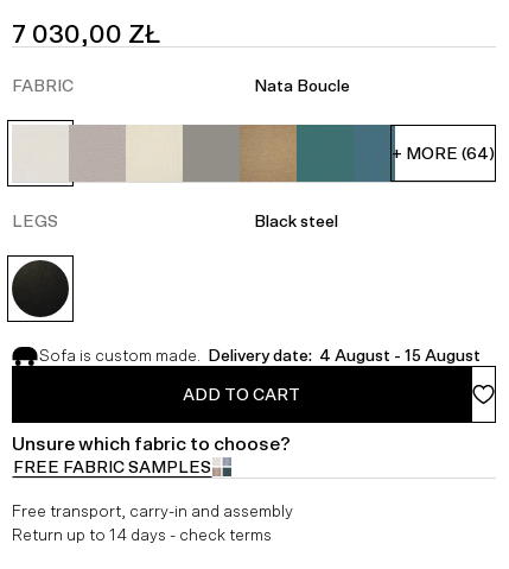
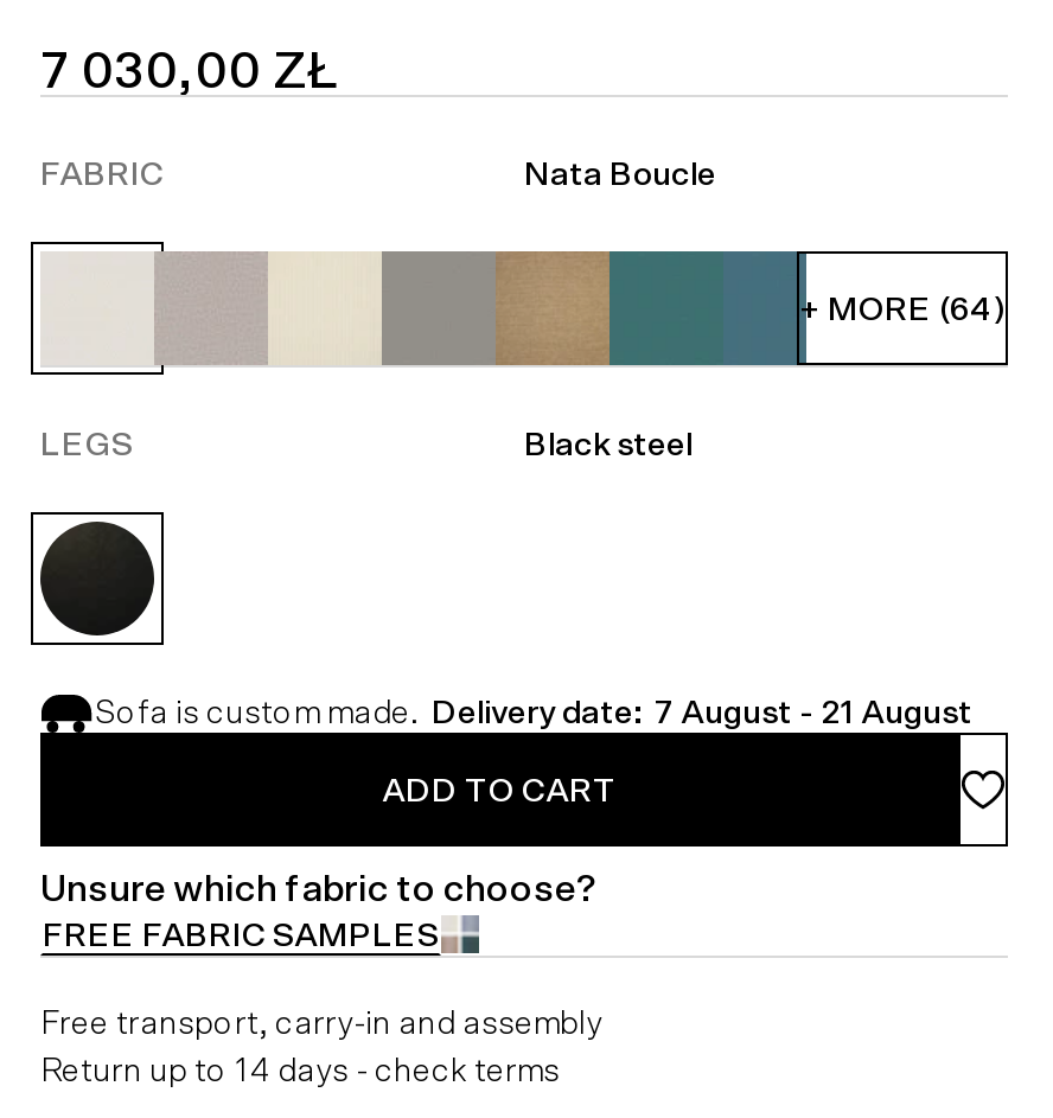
[39,346,481,365] Sofa is custom made. Delivery date: 4 August - 15 August -> [95,692,972,730] Sofa is custom made. Delivery date: 7 August - 21 August

